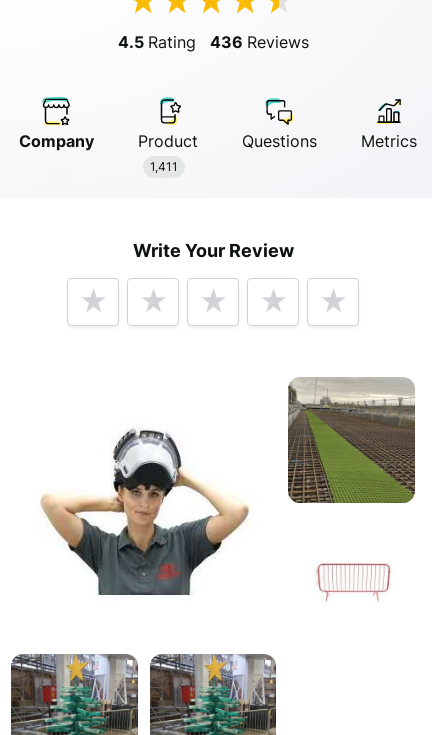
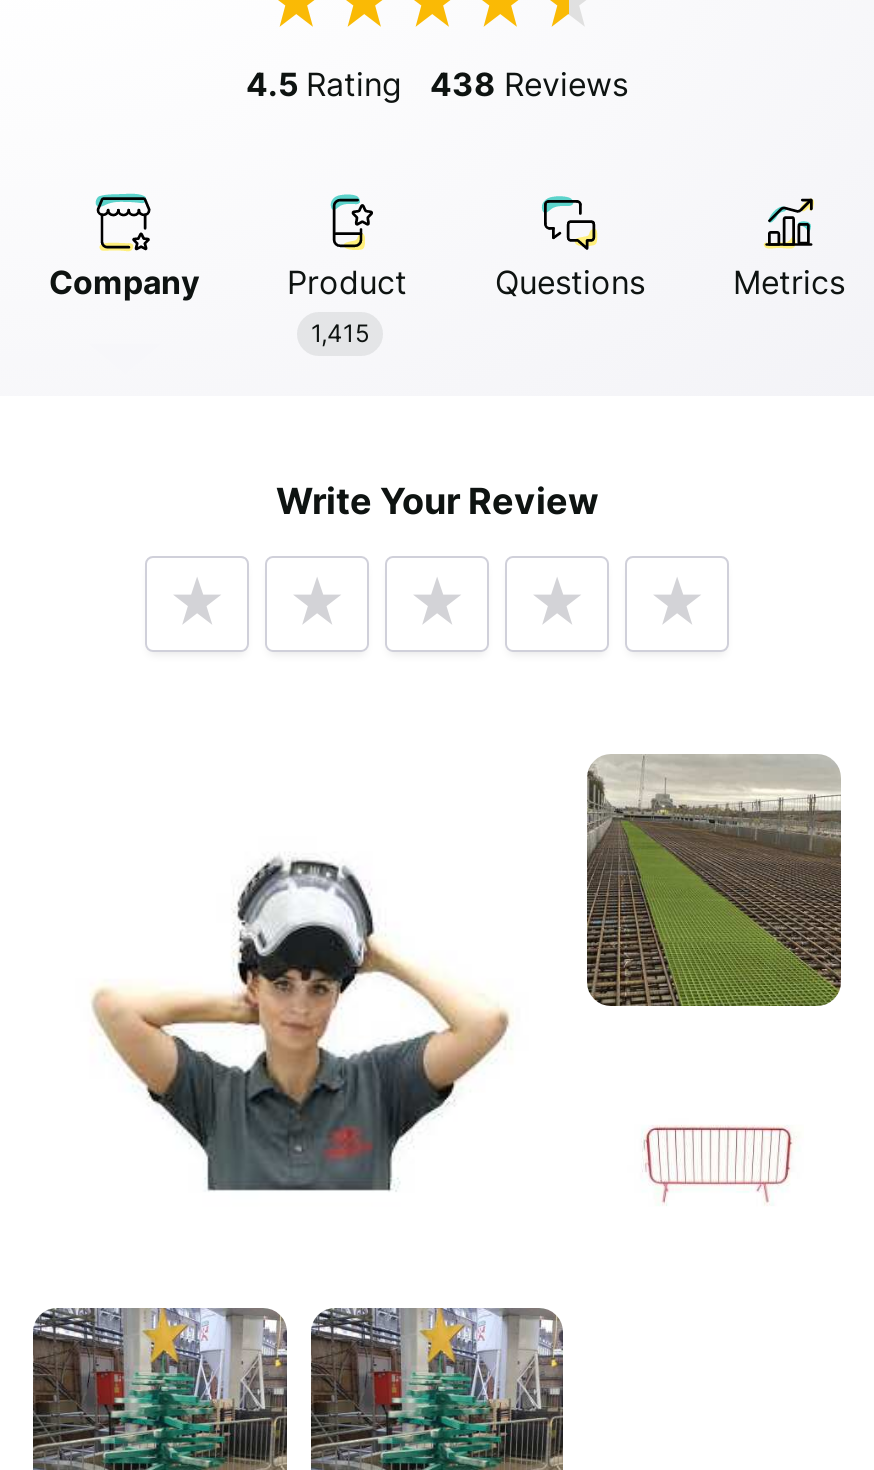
[117,32,308,52] 4.5 Rating 436 Reviews -> [246,64,628,104] 4.5 Rating 438 Reviews
[150,159,178,174] 1,411 -> [311,317,369,347] 1,415

